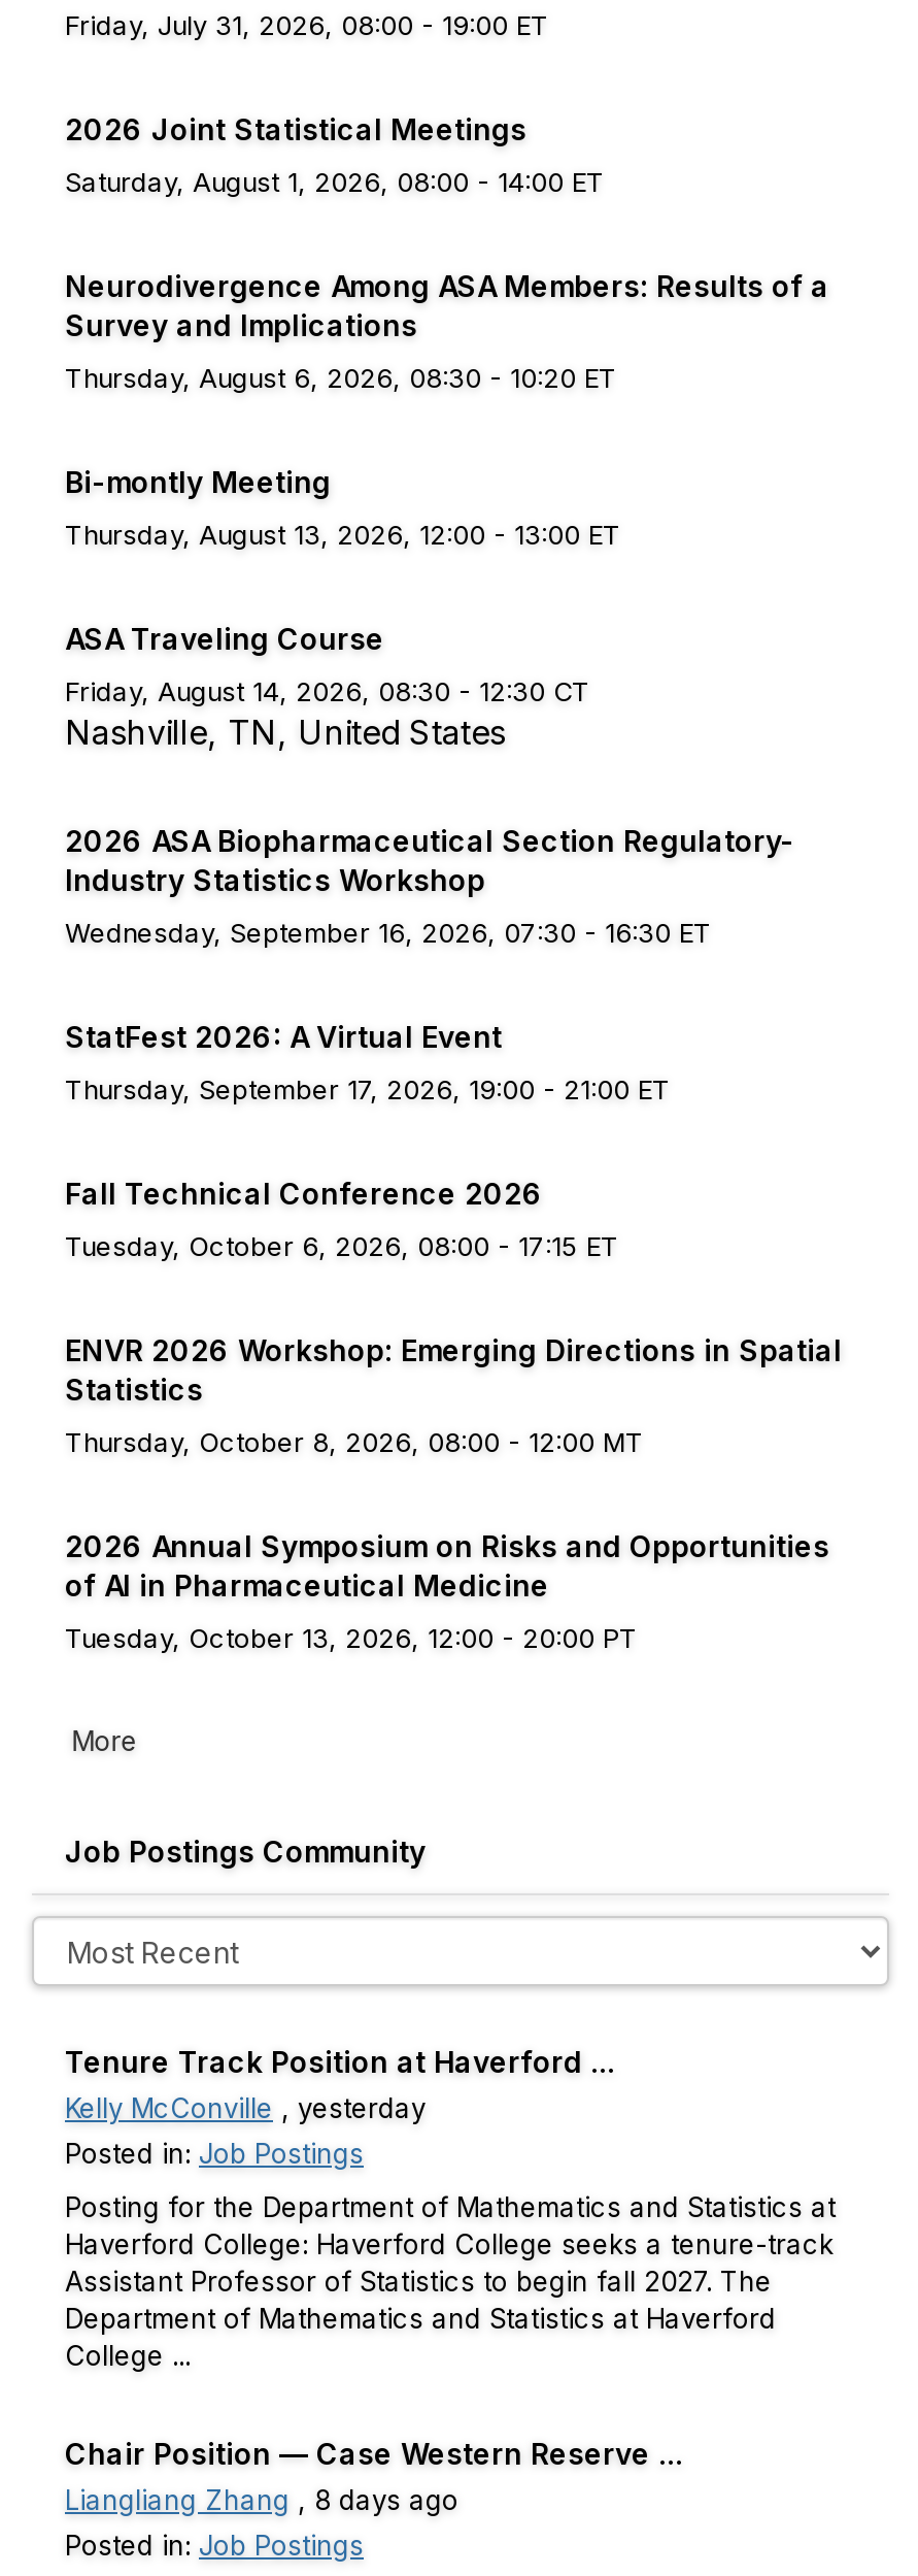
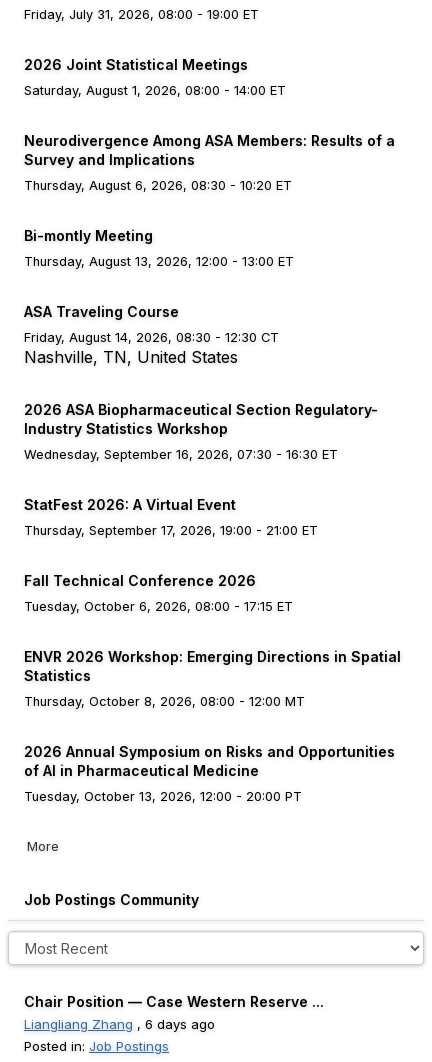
[65,2045,836,2373] Tenure Track Position at Haverford ... | Kelly McConville, yesterday | Posted in: Job Postings | Posting for the Department of Mathematics and Statistics at | Haverford College: Haverford College seeks a tenure-track | Assistant Professor of Statistics to begin fall 2027. The | Department of Mathematics and Statistics at Haverford | College ... -> none
[65,2484,458,2517] Liangliang Zhang, 8 days ago -> [24,1016,215,1032] Liangliang Zhang, 6 days ago

